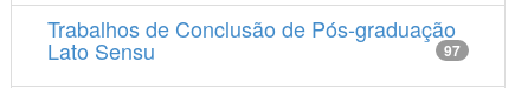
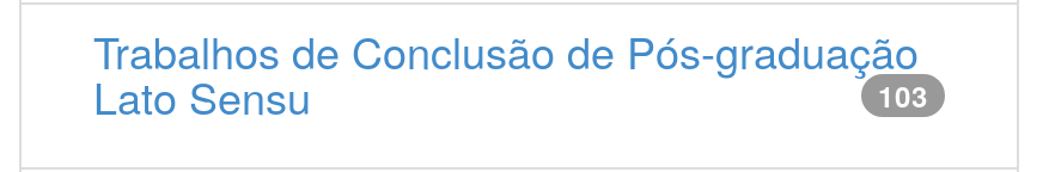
[444,40,461,61] 97 -> [878,74,928,117] 103

